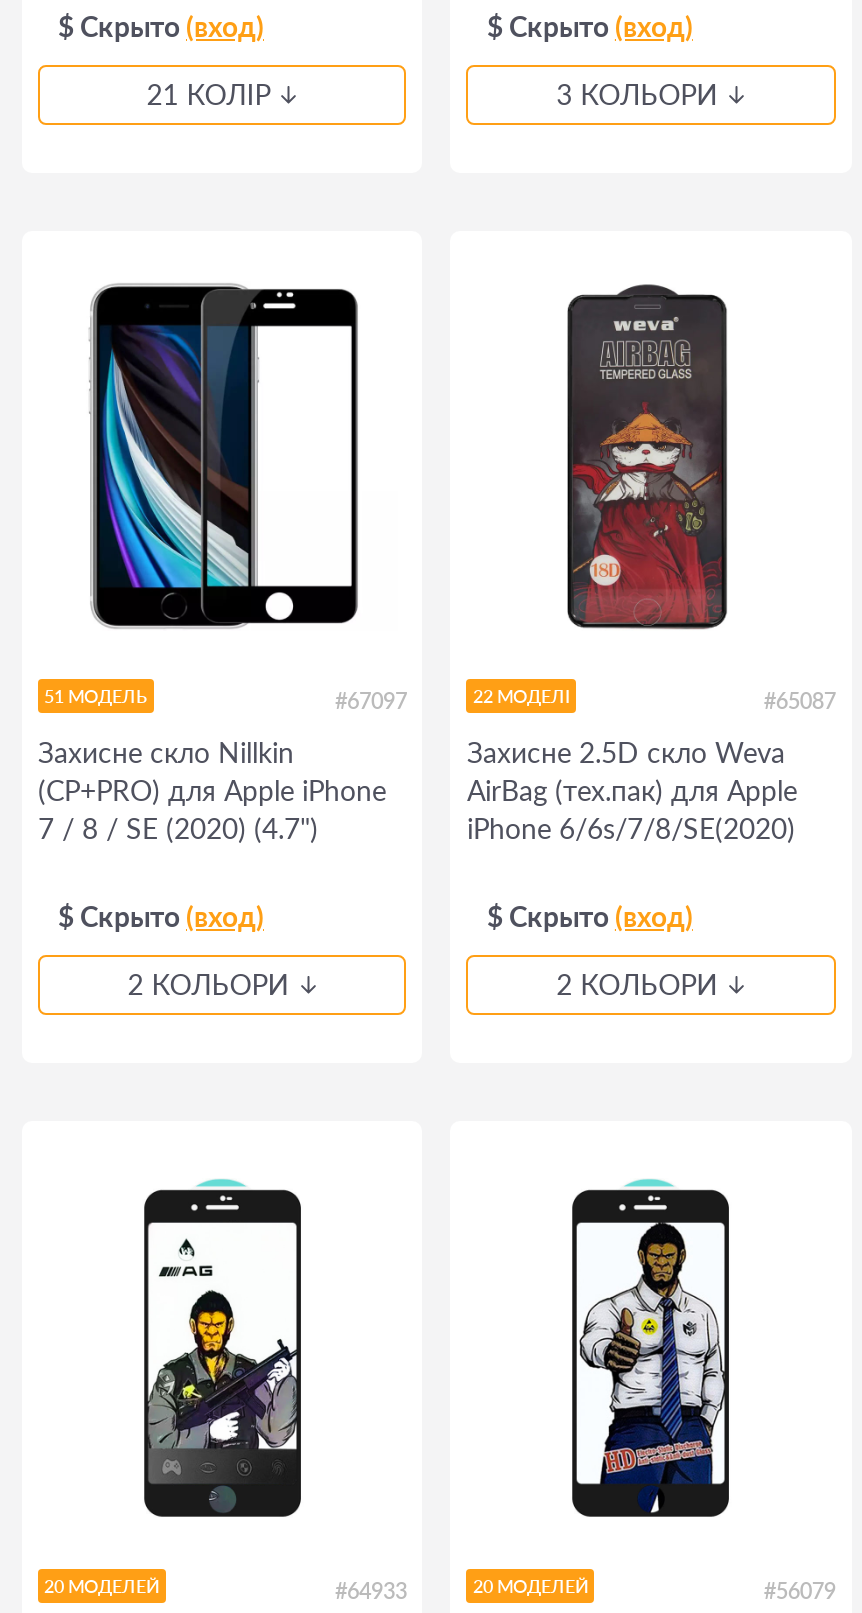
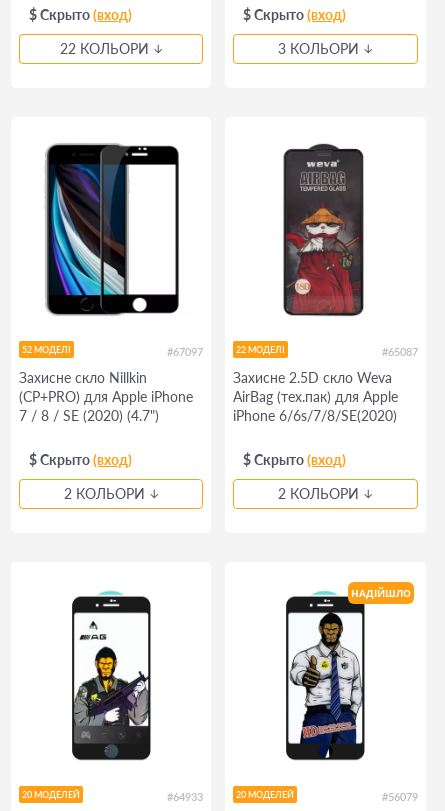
[146,77,270,111] 21 КОЛІР -> [60,40,149,57] 22 КОЛЬОРИ
[44,685,148,707] 51 МОДЕЛЬ -> [22,344,71,355] 52 МОДЕЛІ
none -> [351,586,411,600] НАДІЙШЛО

